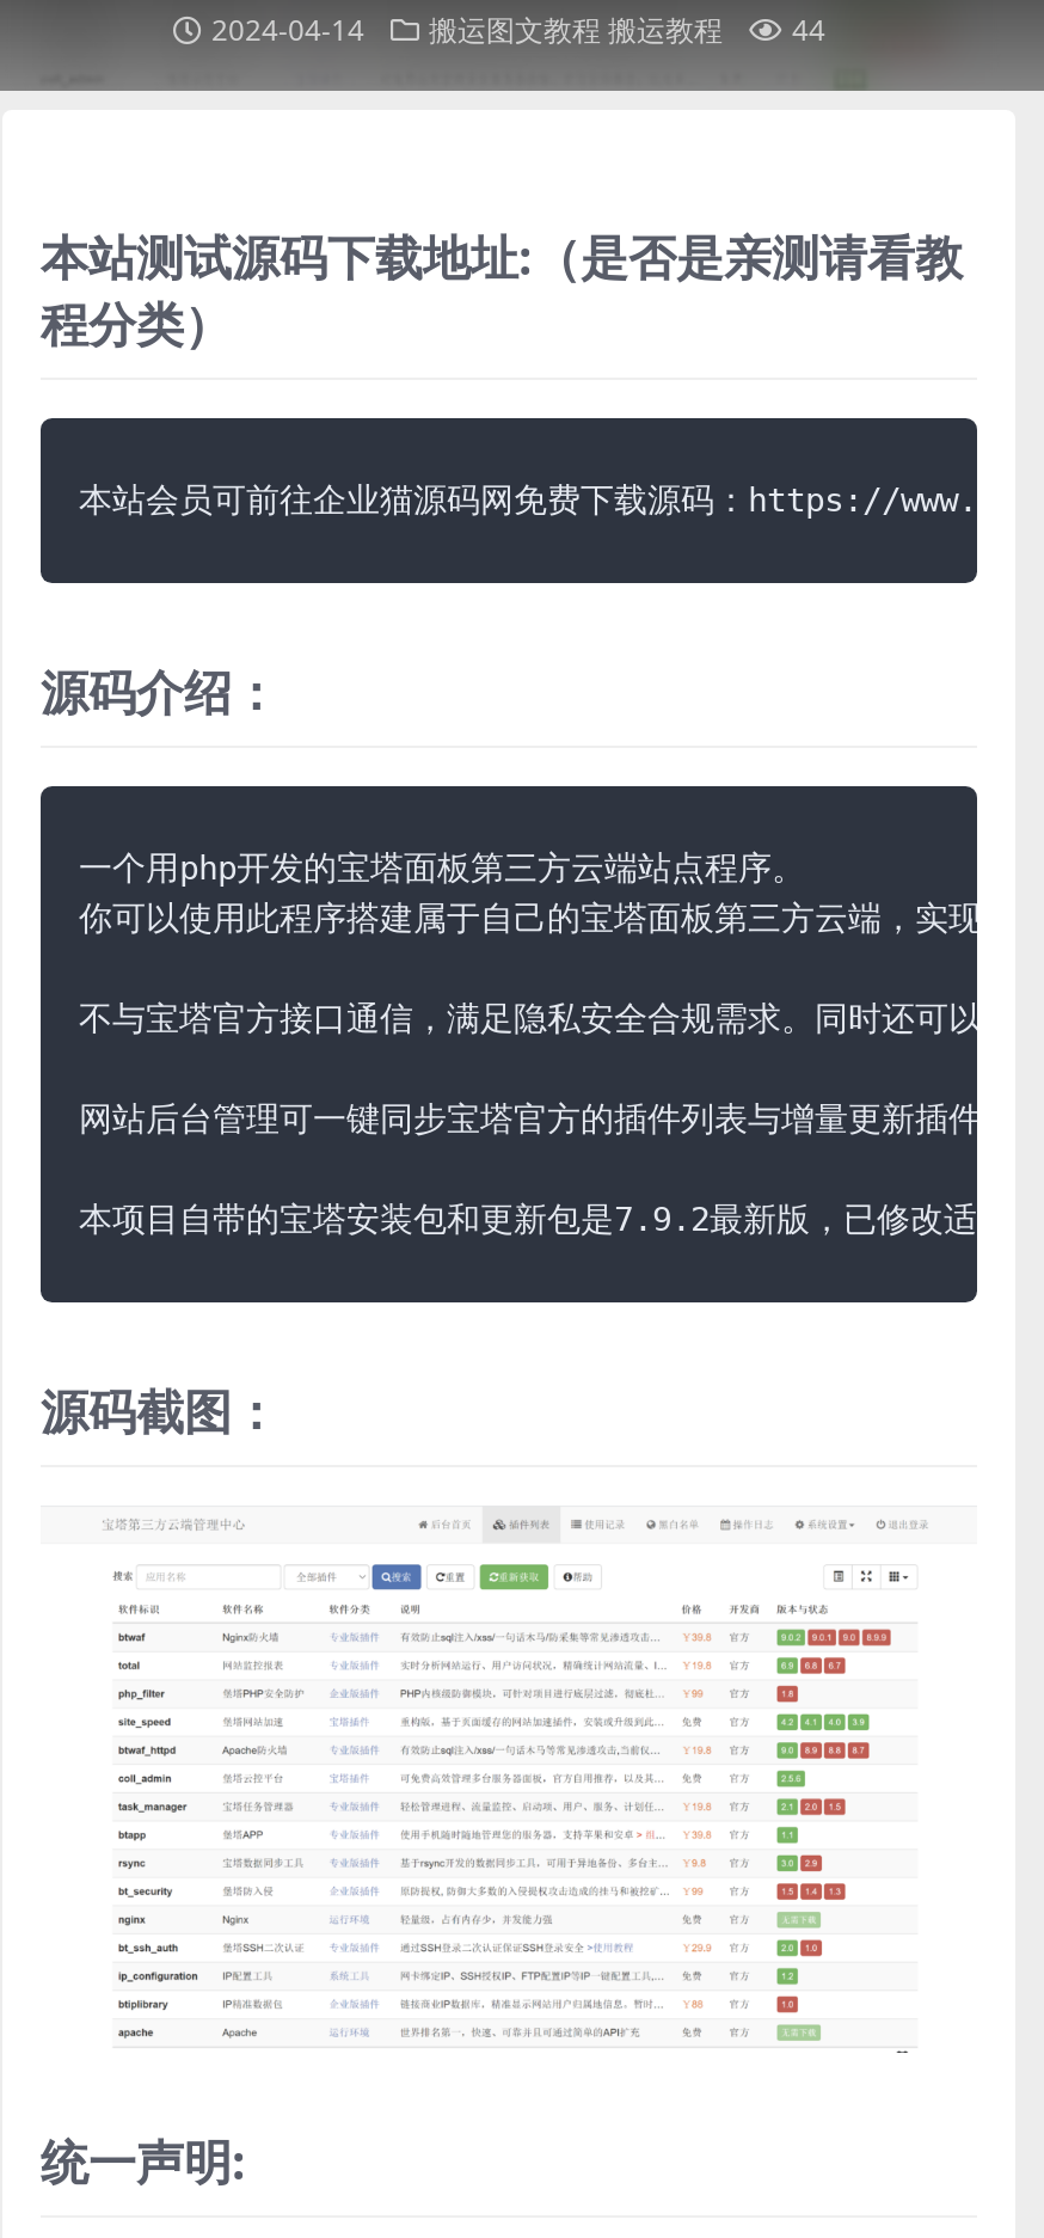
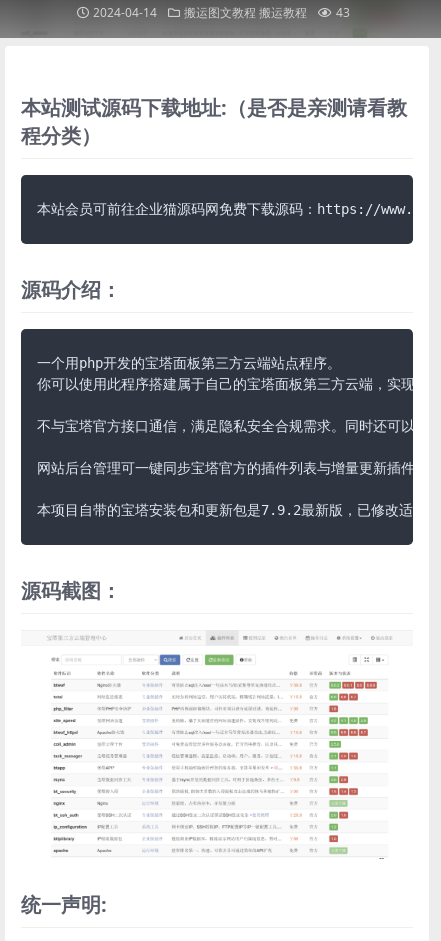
[211,10,825,50] 2024-04-14 搬运图文教程 搬运教程 44 -> [92,4,349,21] 2024-04-14 搬运图文教程 搬运教程 43

